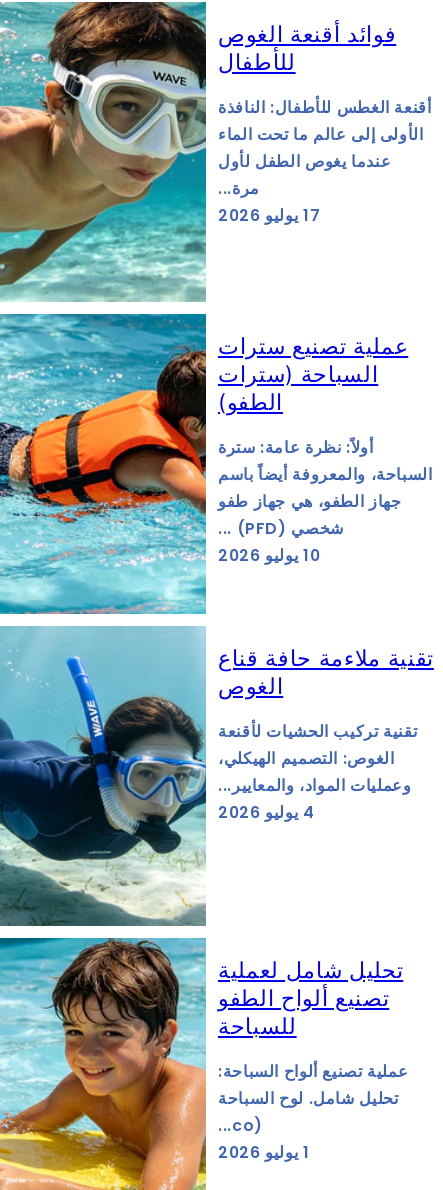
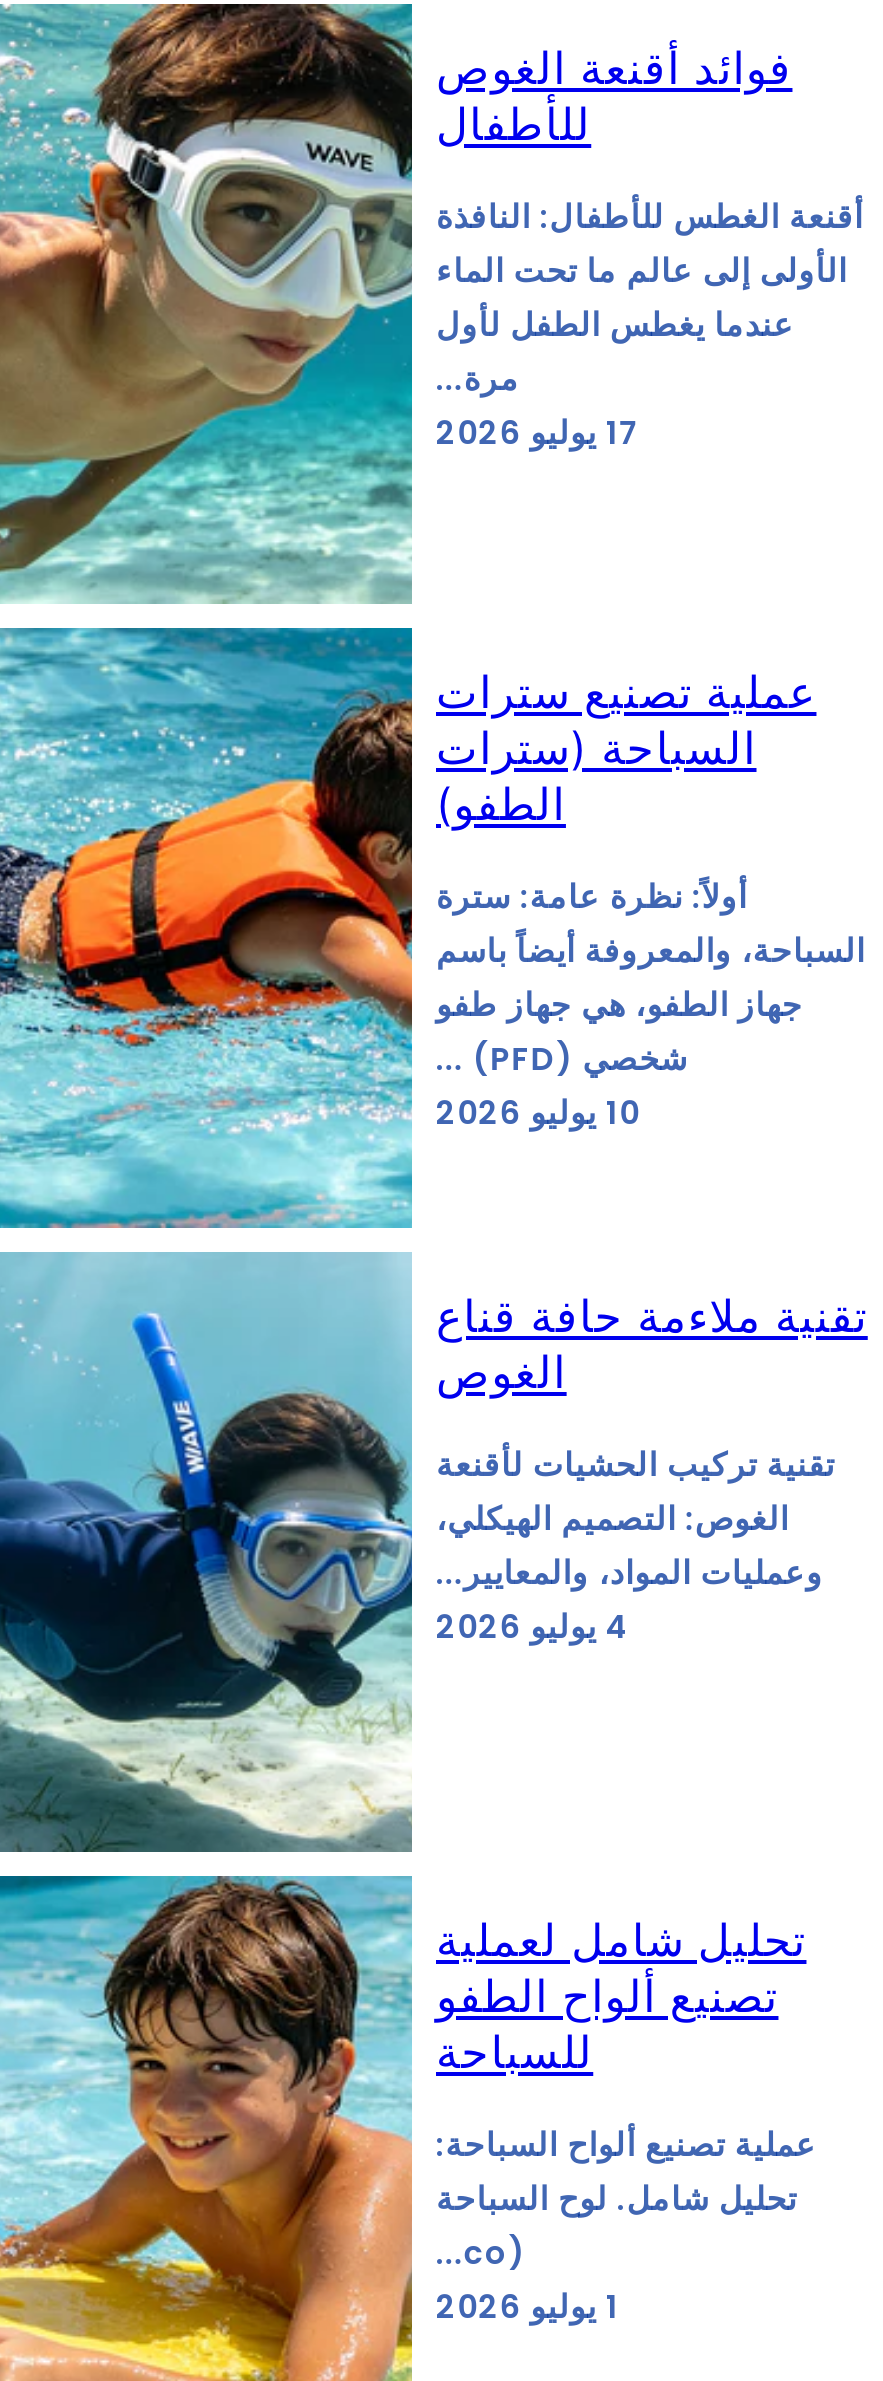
[218,150,391,173] عندما يغوص الطفل لأول -> [436,301,794,347] عندما يغطس الطفل لأول

